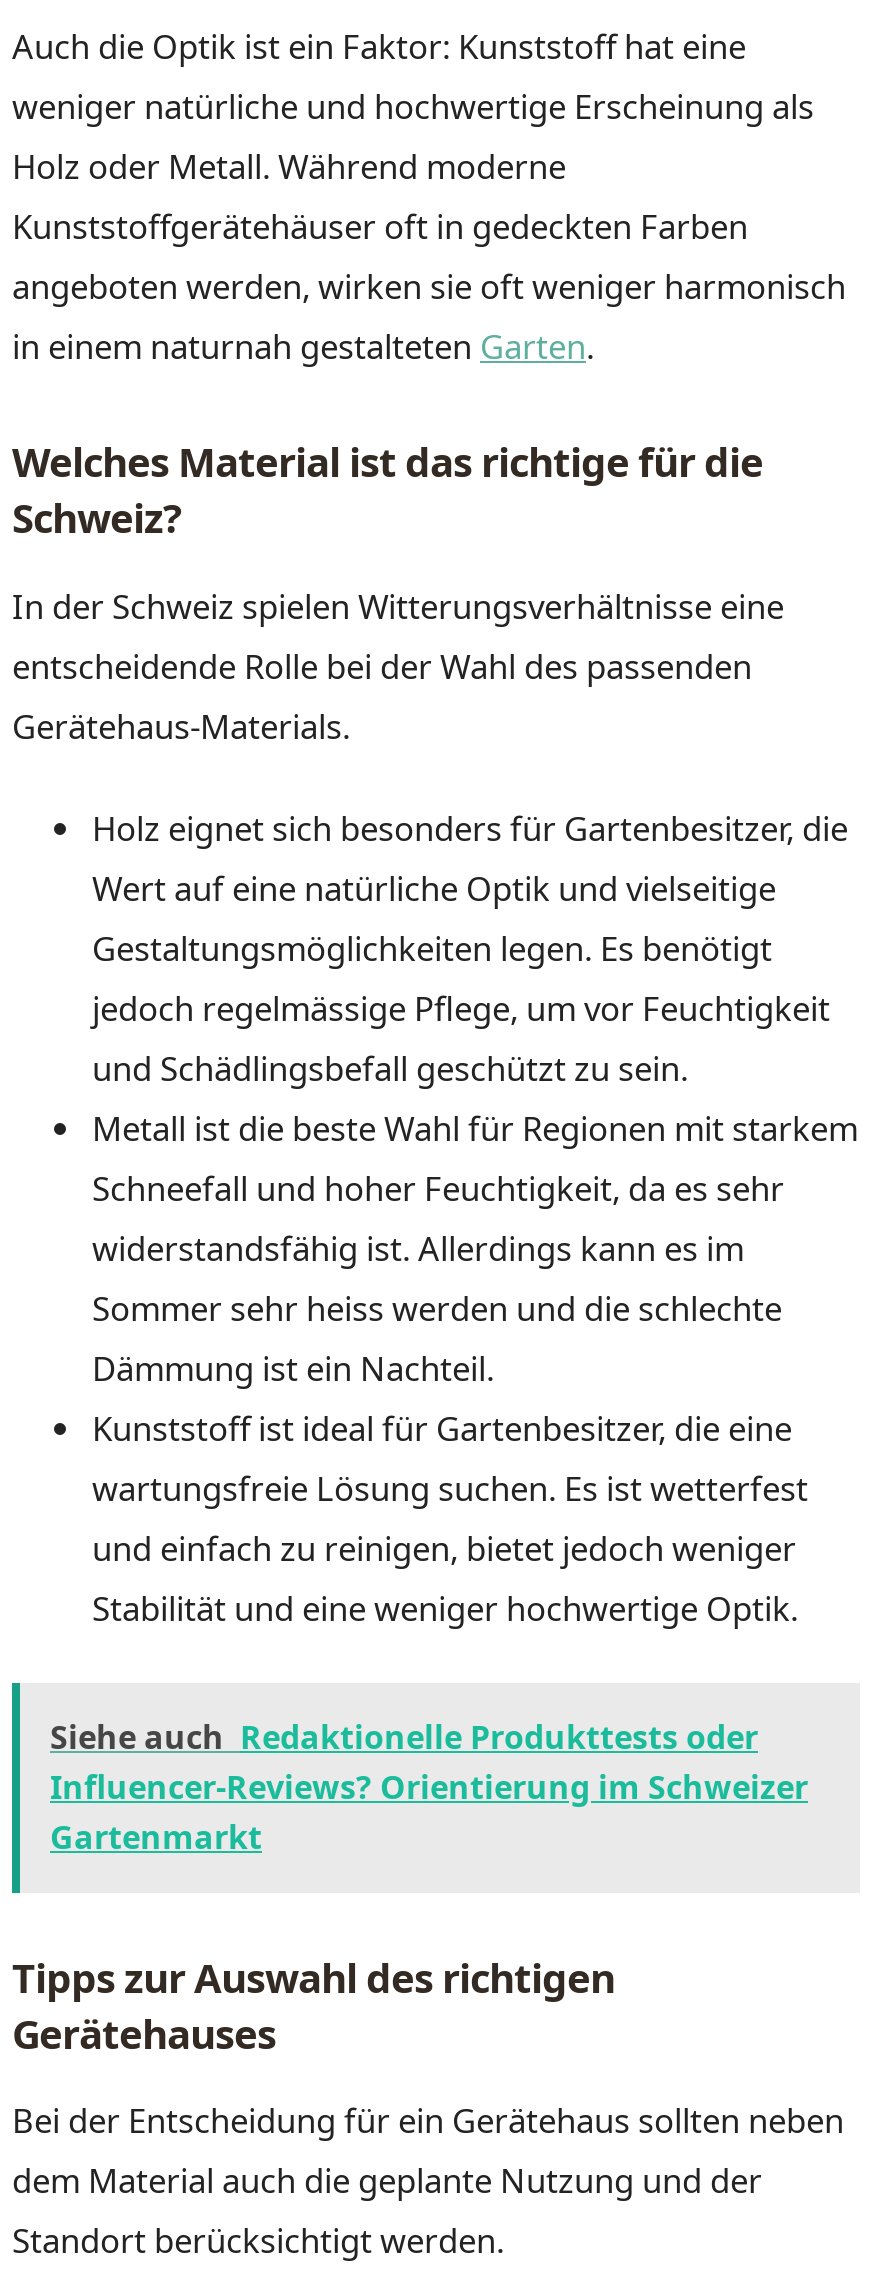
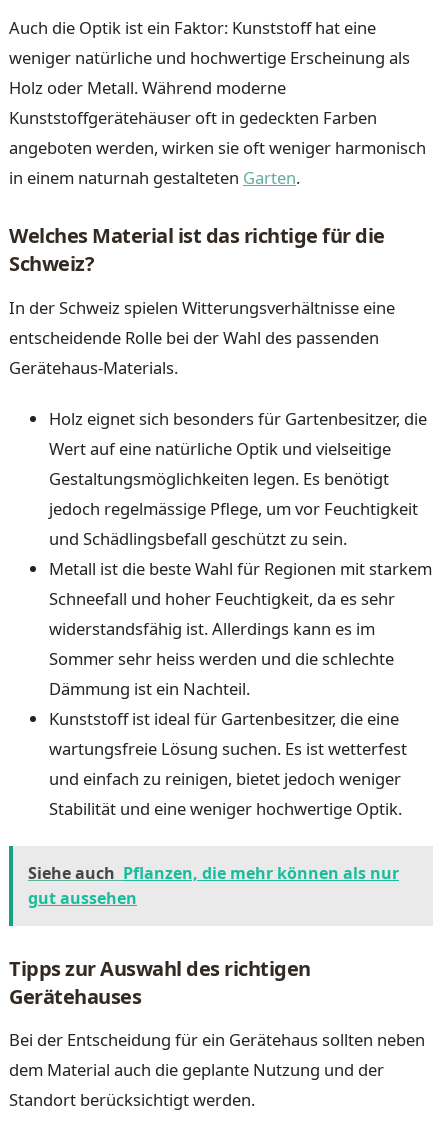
[50,1715,808,1859] Siehe auch Redaktionelle Produkttests oder | Influencer-Reviews? Orientierung im Schweizer | Gartenmarkt -> [28,862,399,909] Siehe auch Pflanzen, die mehr können als nur | gut aussehen

